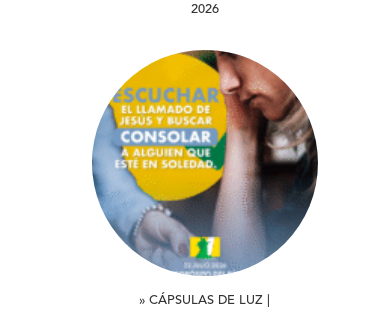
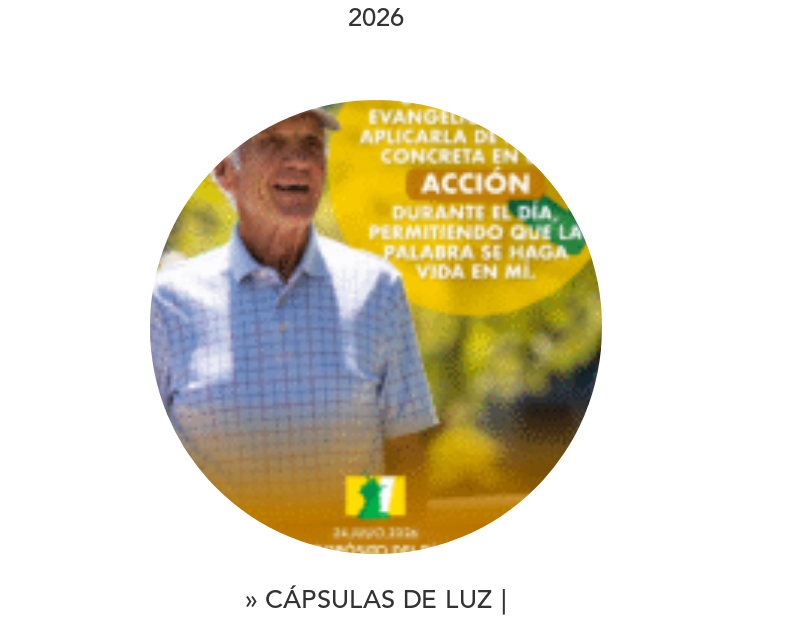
[93,49,319,277] [image] -> [150,100,604,556] [image]

